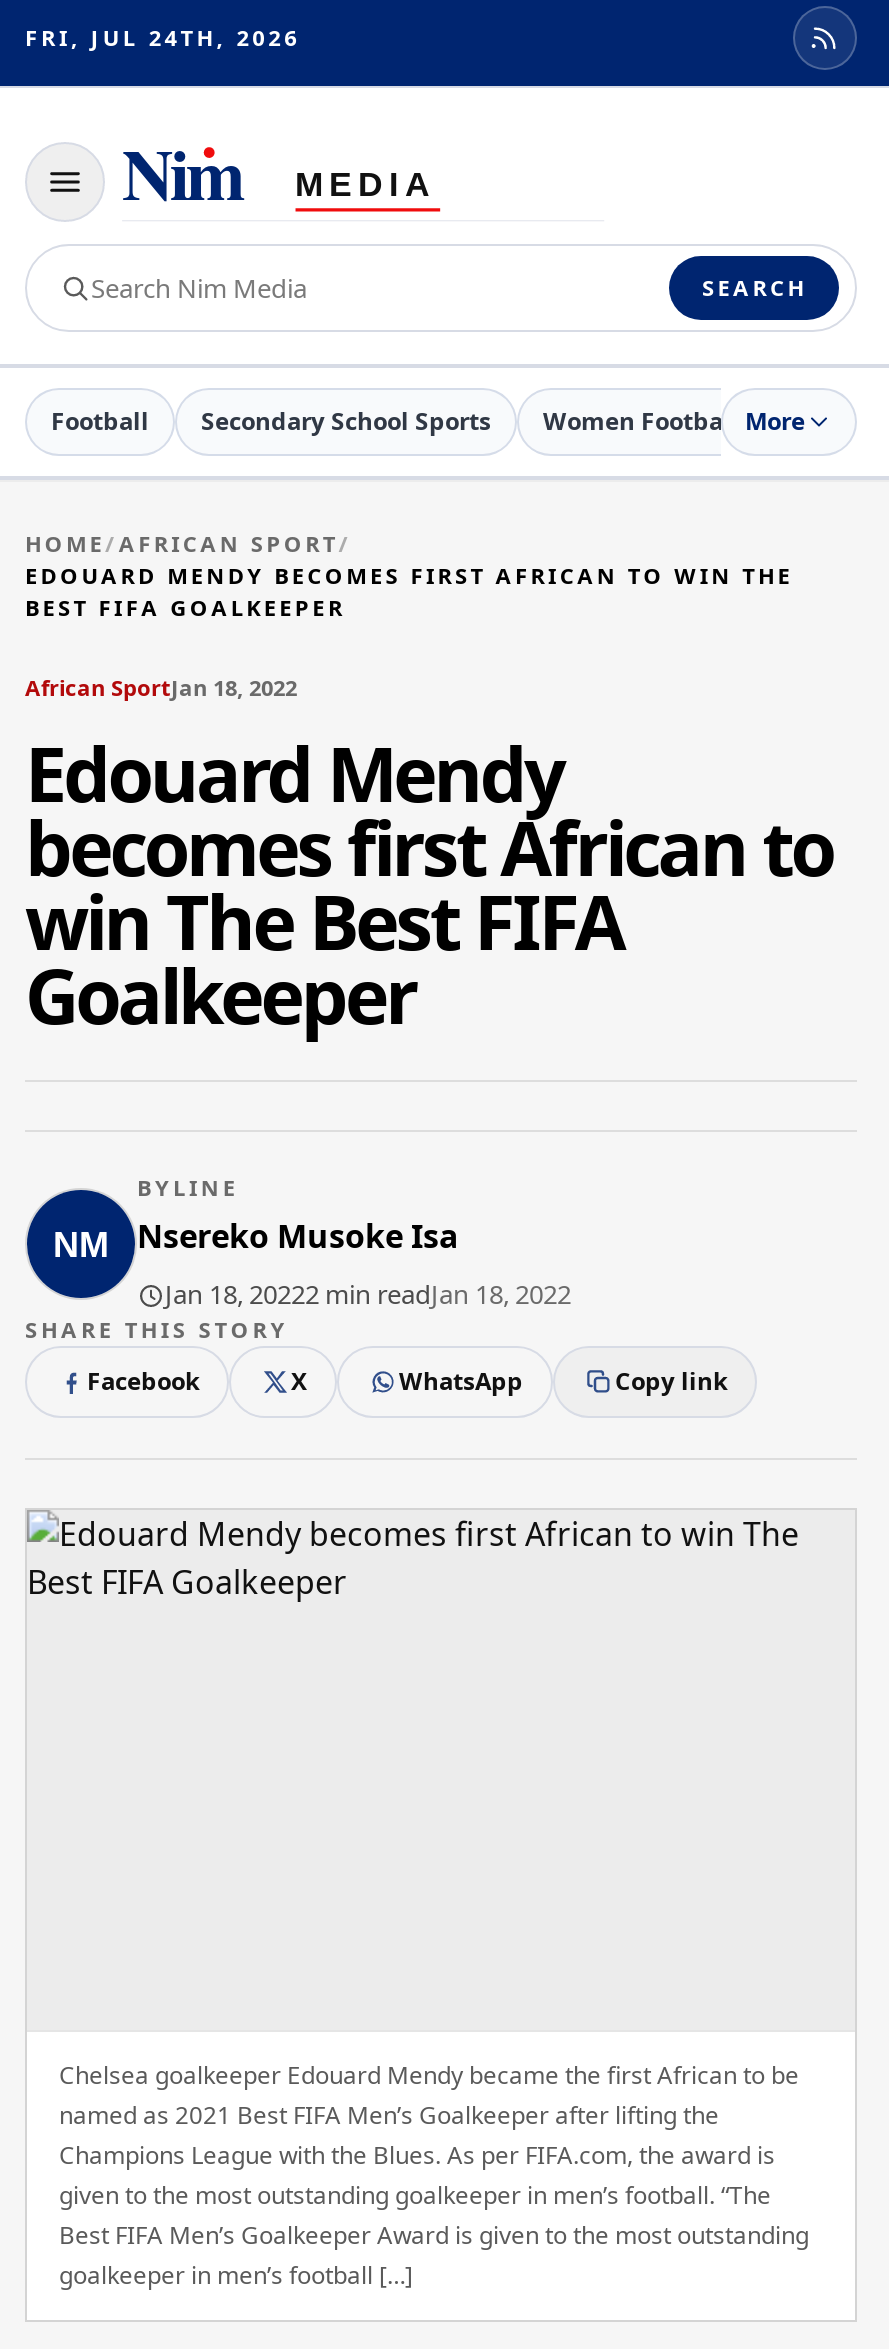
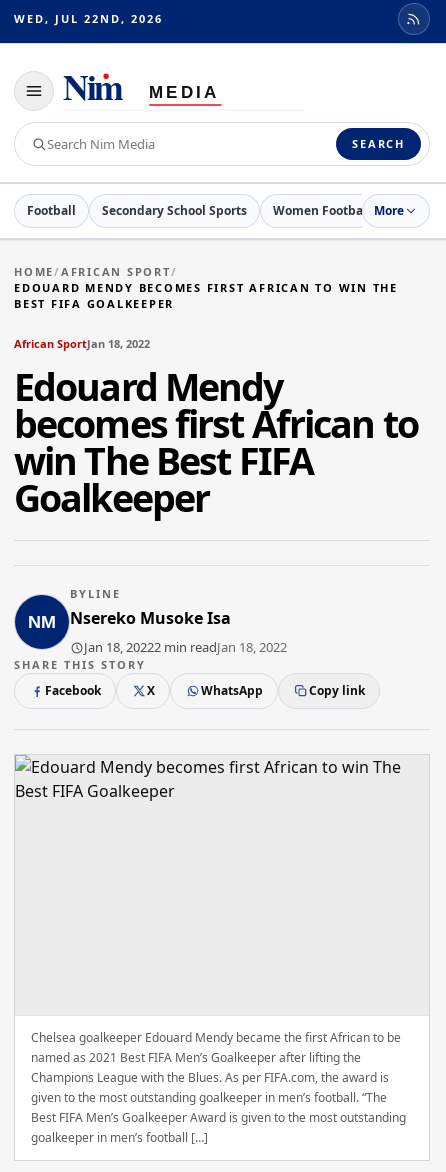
[25,22,300,52] FRI, JUL 24TH, 2026 -> [14,11,163,26] WED, JUL 22ND, 2026

